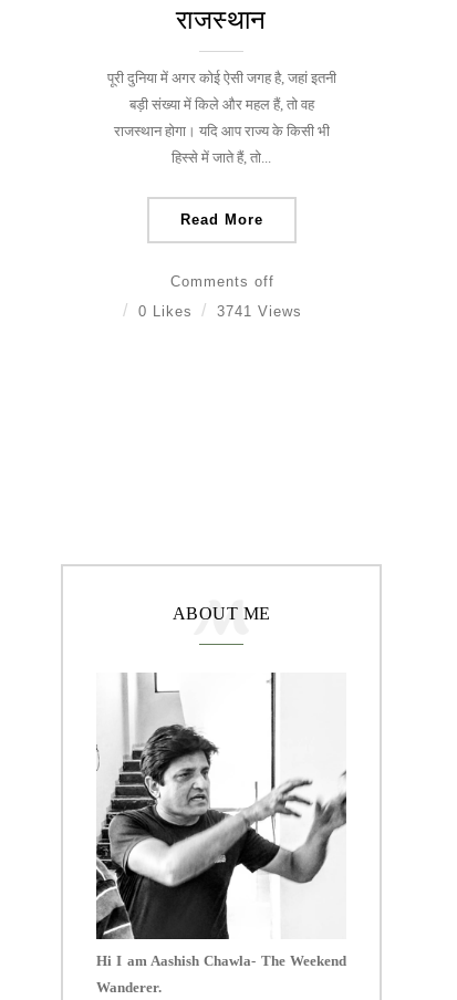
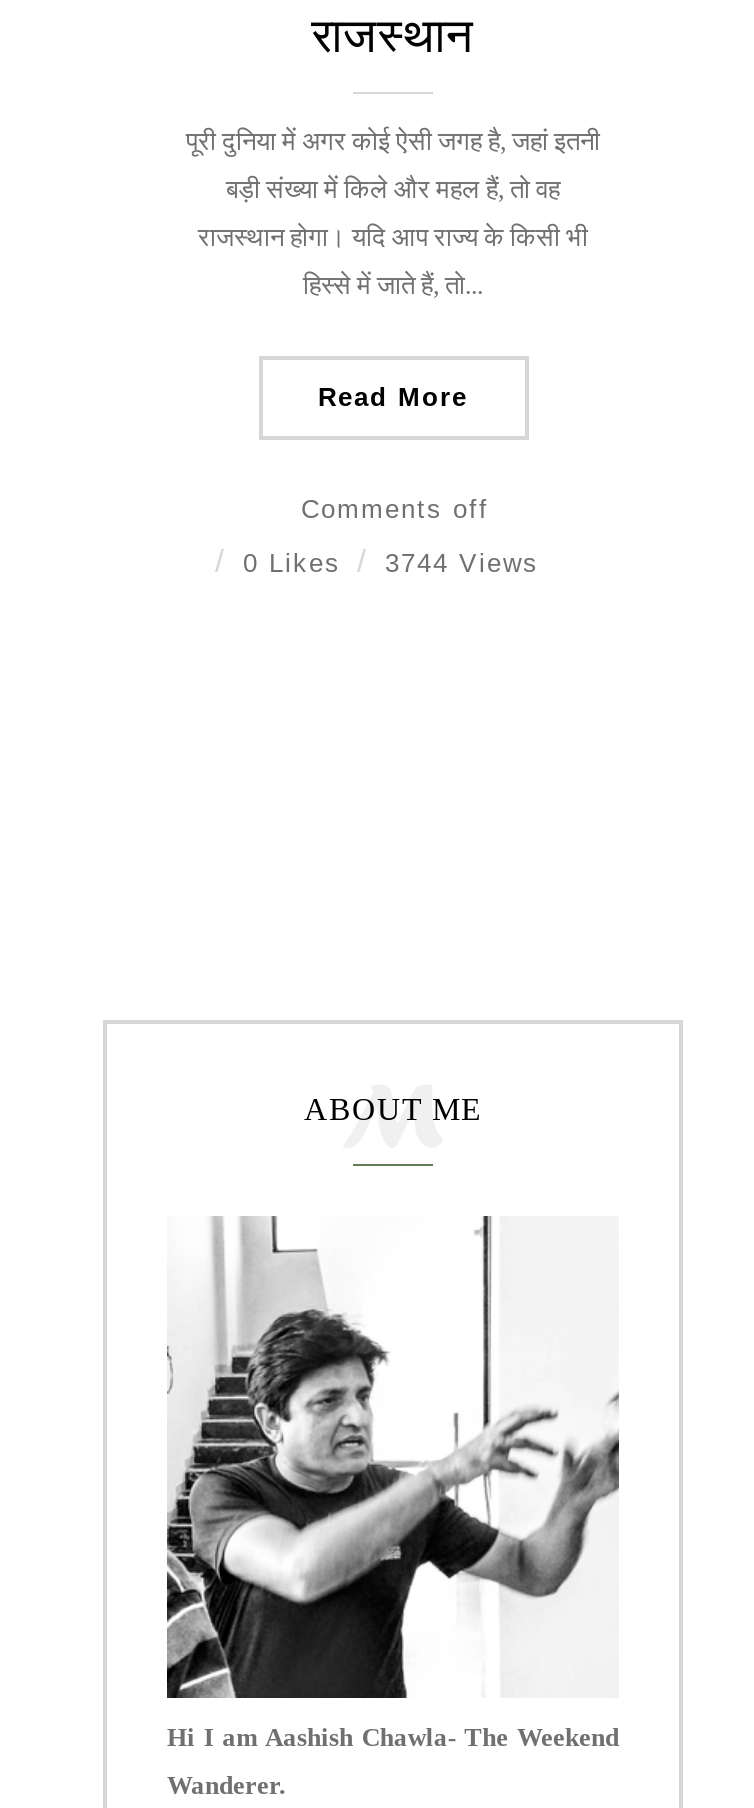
[138,303,302,319] 0 Likes 3741 Views -> [243,547,539,577] 0 Likes 3744 Views

